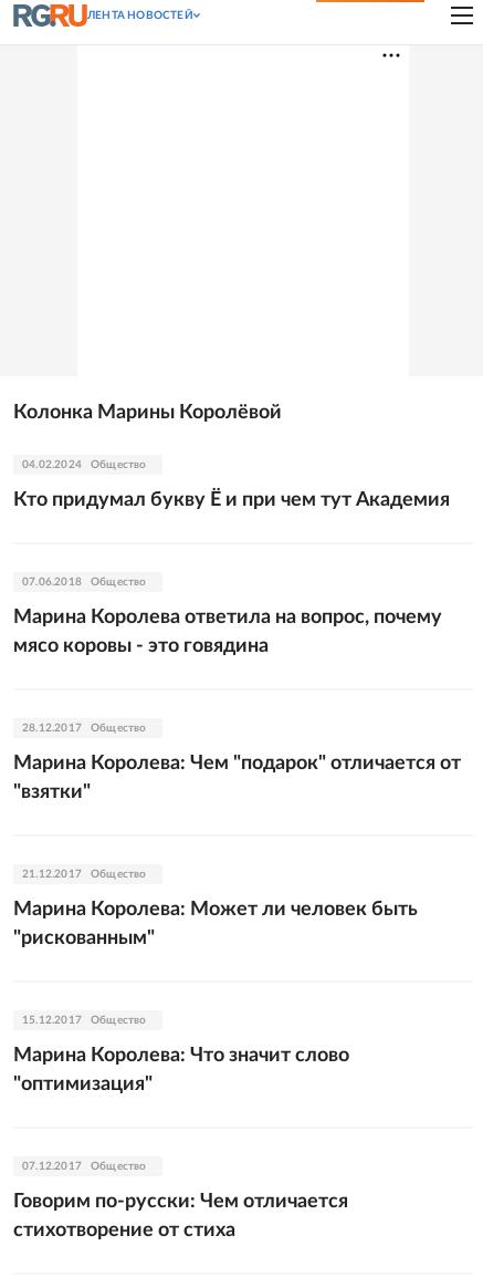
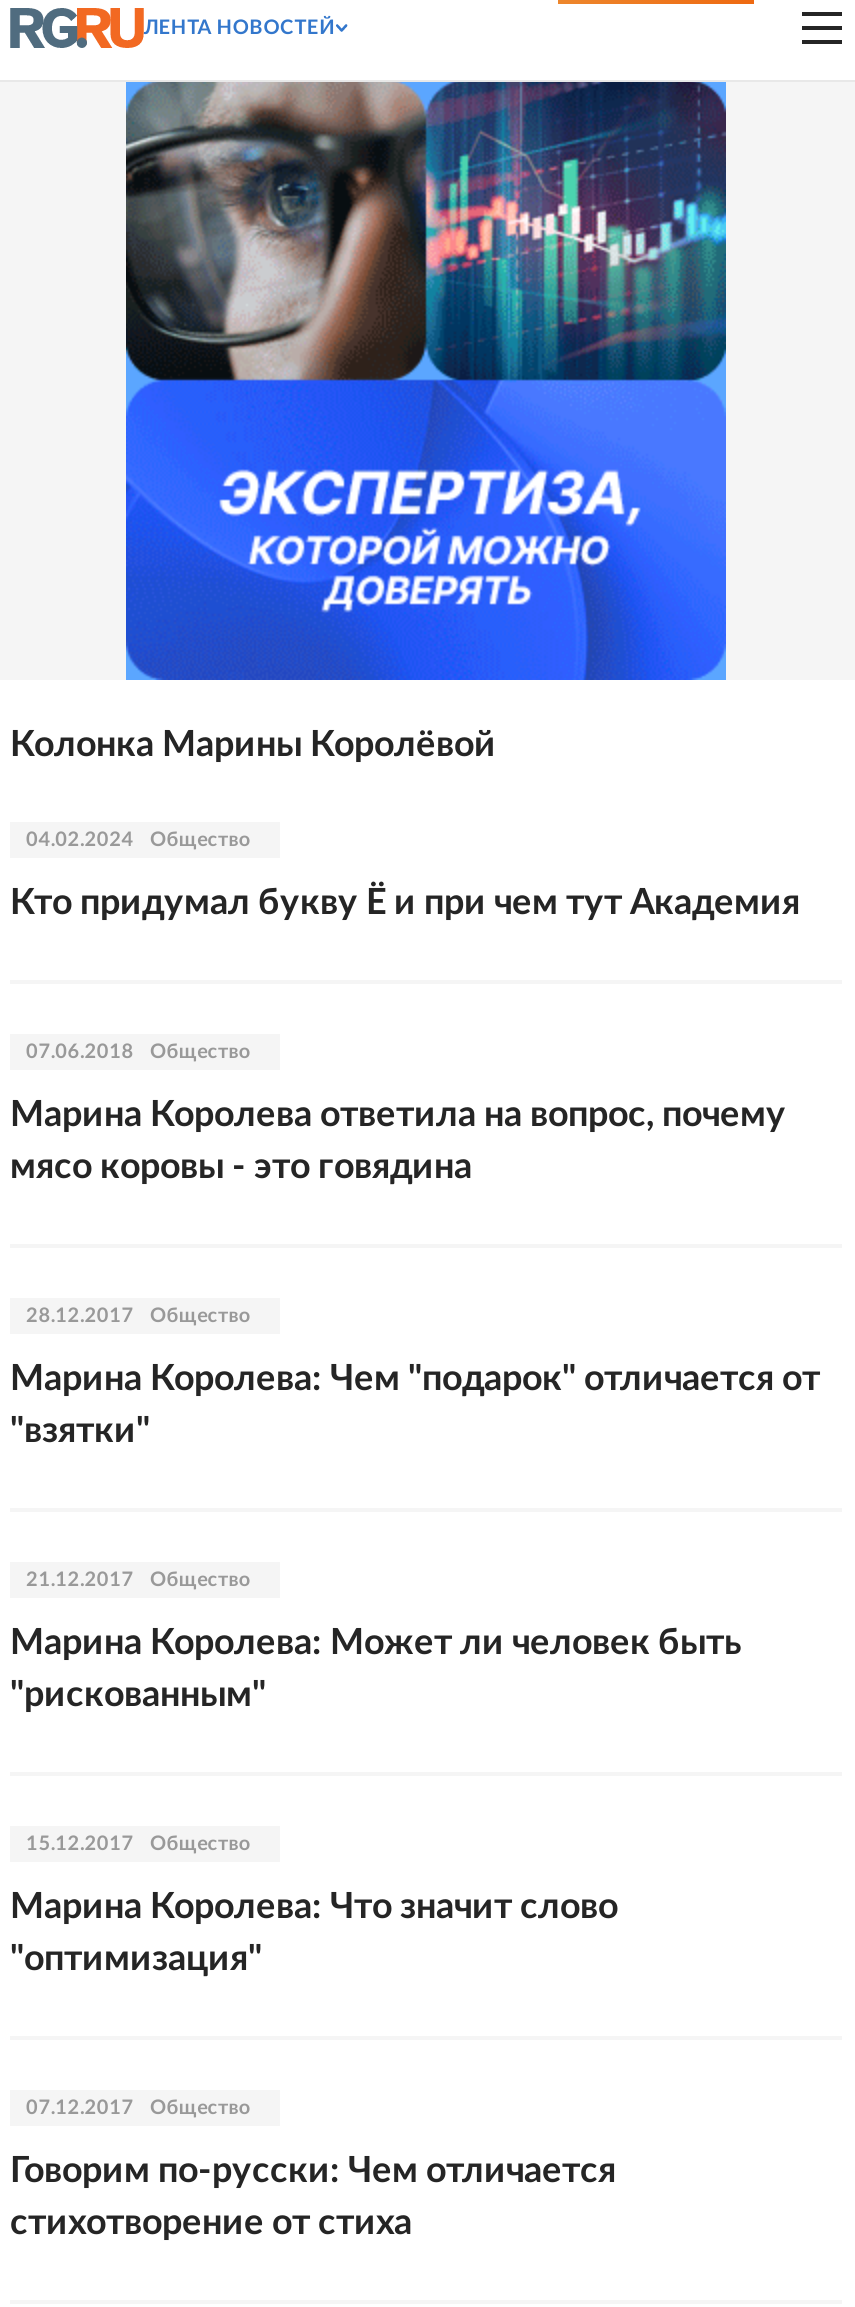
none -> [124,80,728,682] [image]

